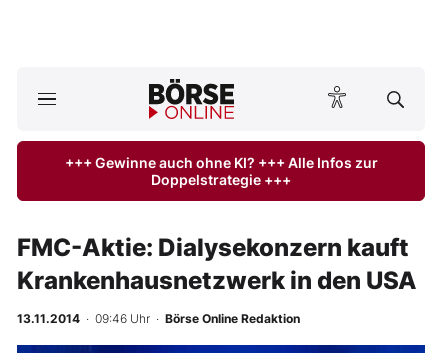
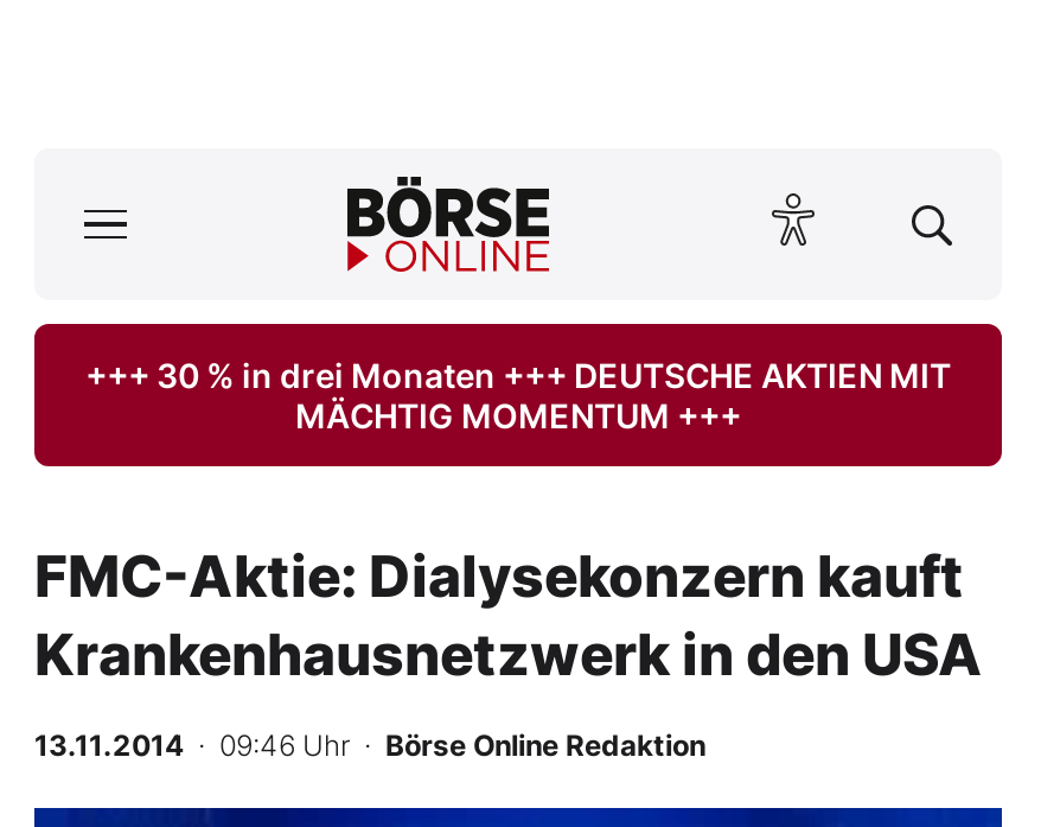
[64,154,377,188] +++ Gewinne auch ohne KI? +++ Alle Infos zur | Doppelstrategie +++ -> [85,355,951,435] +++ 30 % in drei Monaten +++ DEUTSCHE AKTIEN MIT | MÄCHTIG MOMENTUM +++

